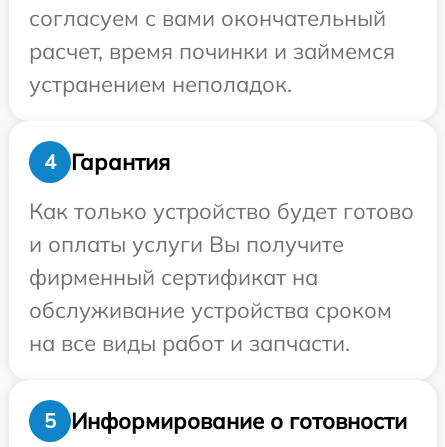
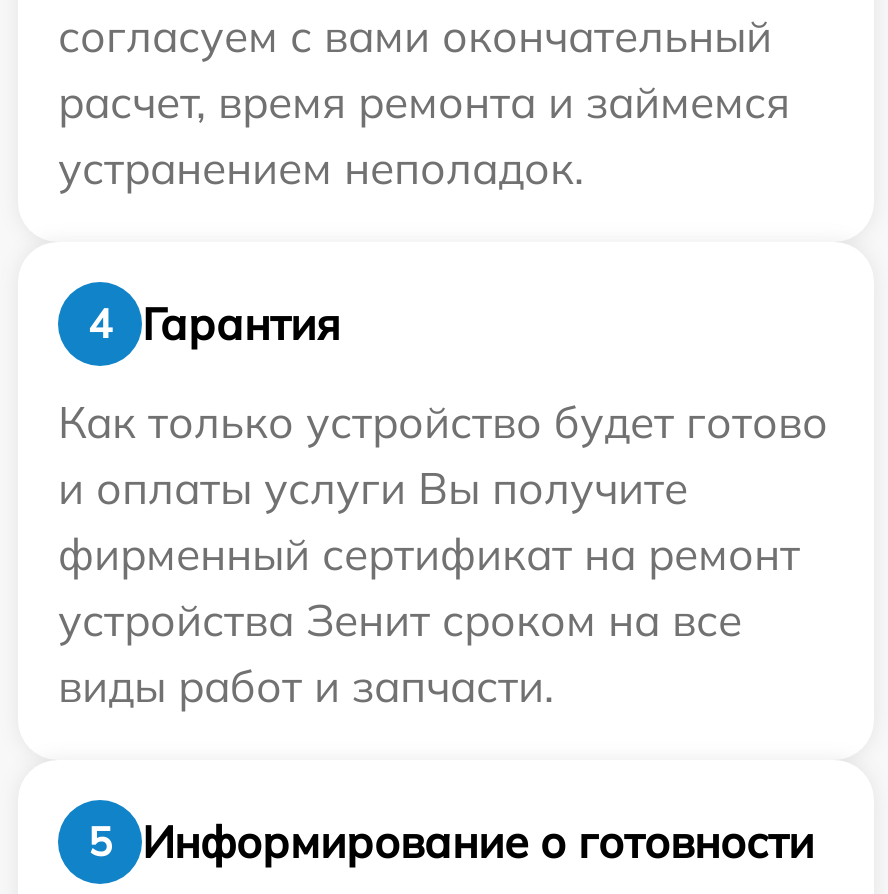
[29,37,395,65] расчет, время починки и займемся -> [58,74,790,130] расчет, время ремонта и займемся
[29,263,392,357] фирменный сертификат на | обслуживание устройства сроком | на все виды работ и запчасти. -> [58,526,800,714] фирменный сертификат на ремонт | устройства Зенит сроком на все | виды работ и запчасти.

